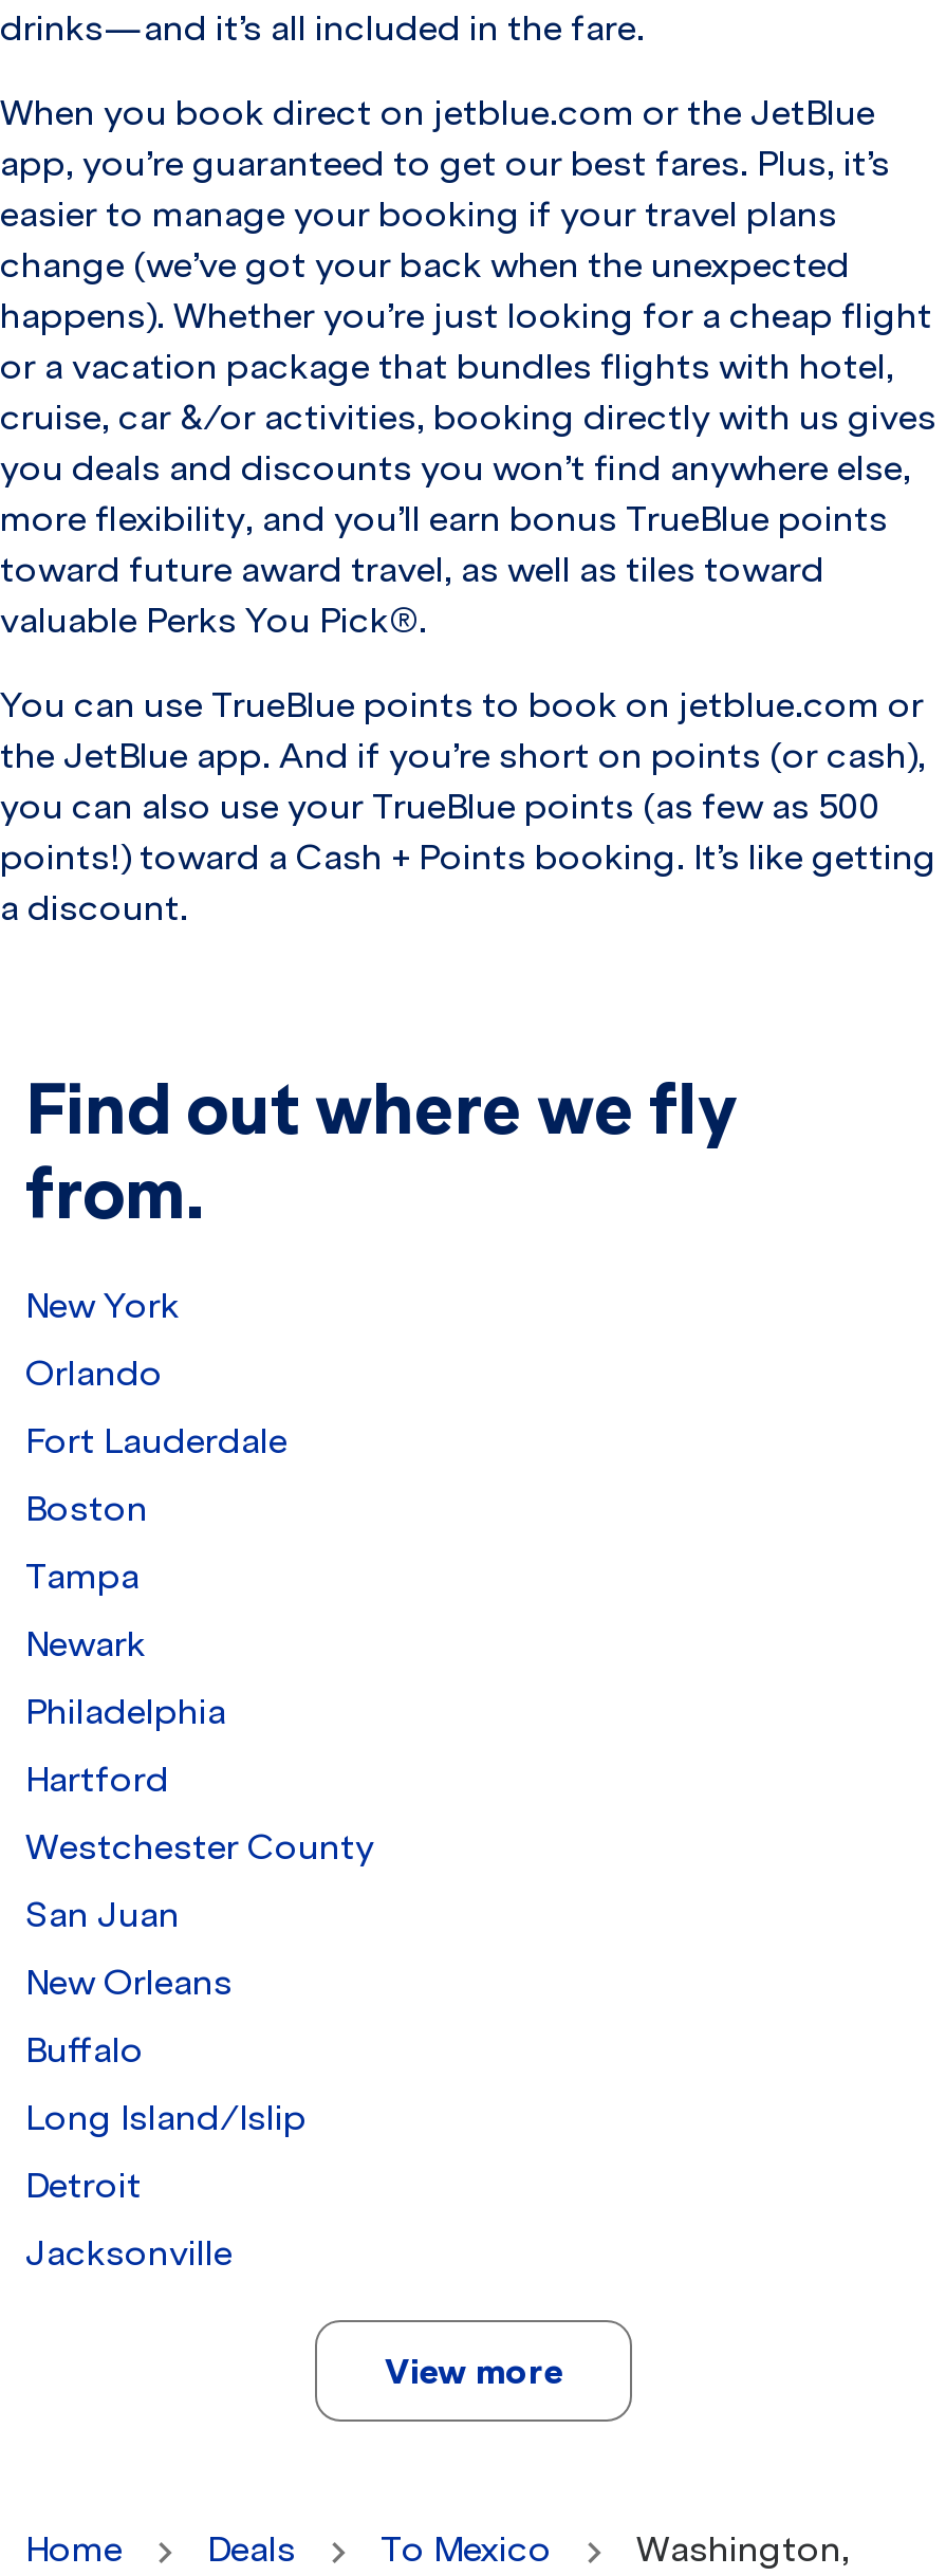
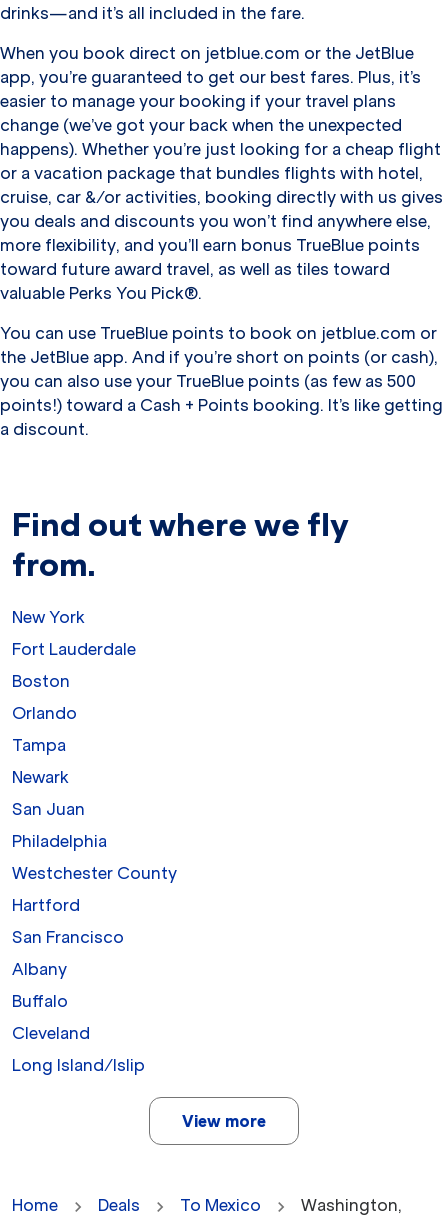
moved [25,1351,163,1394] -> [12,703,77,723]: Orlando
moved [25,1419,287,1529] -> [12,639,136,691]: Fort Lauderdale | Boston
moved [25,1690,374,1867] -> [12,831,177,915]: Philadelphia | Westchester County | Hartford
moved [25,1893,180,1935] -> [12,799,85,819]: San Juan
[25,1961,233,2003] New Orleans -> [12,927,124,979] San Francisco | Albany
moved [25,2028,144,2071] -> [12,991,68,1011]: Buffalo
none -> [12,1023,90,1043] Cleveland
moved [25,2096,307,2138] -> [12,1055,145,1075]: Long Island/Islip
[25,2164,233,2274] Detroit | Jacksonville -> none

